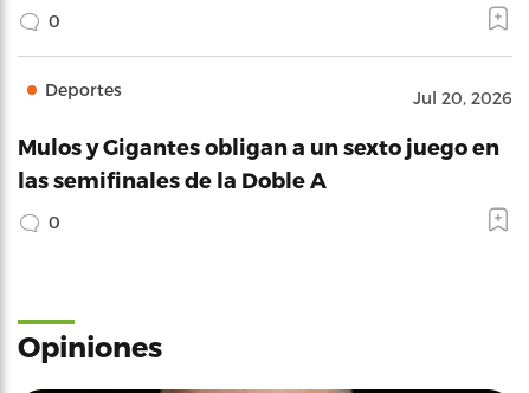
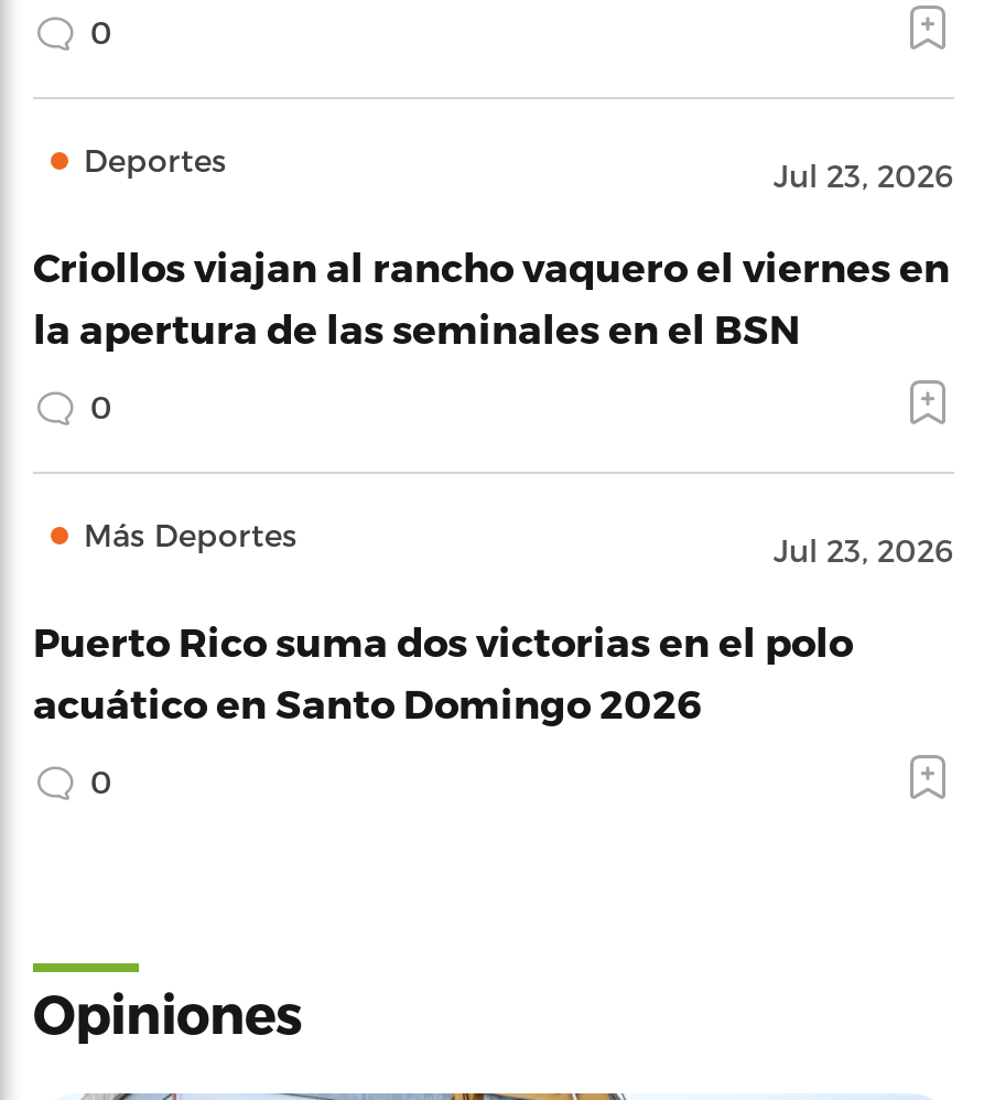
[18,88,512,192] Jul 20, 2026 | Mulos y Gigantes obligan a un sexto juego en | las semifinales de la Doble A -> [33,157,954,725] Jul 23, 2026 | Criollos viajan al rancho vaquero el viernes en | la apertura de las seminales en el BSN | 0 | Más Deportes | Jul 23, 2026 | Puerto Rico suma dos victorias en el polo | acuático en Santo Domingo 2026

